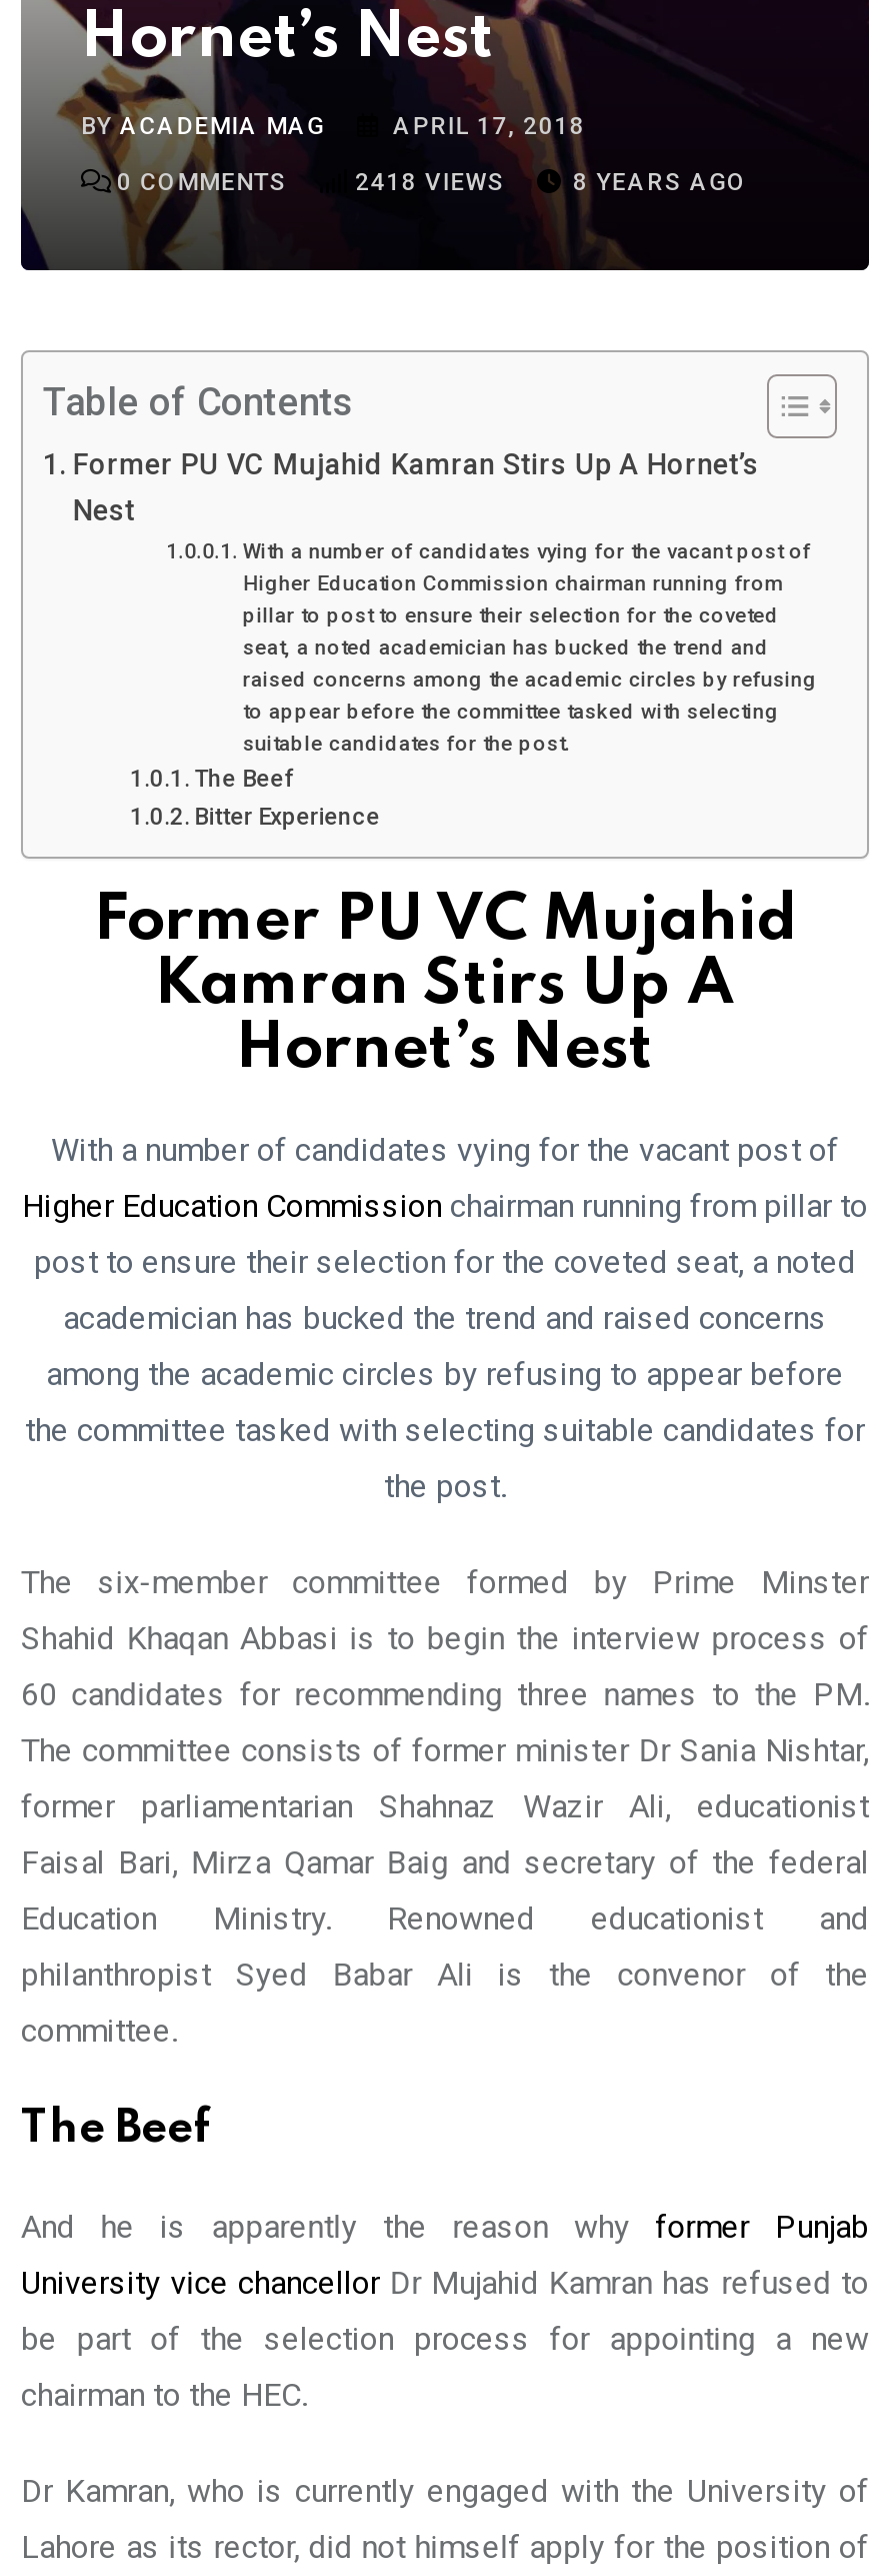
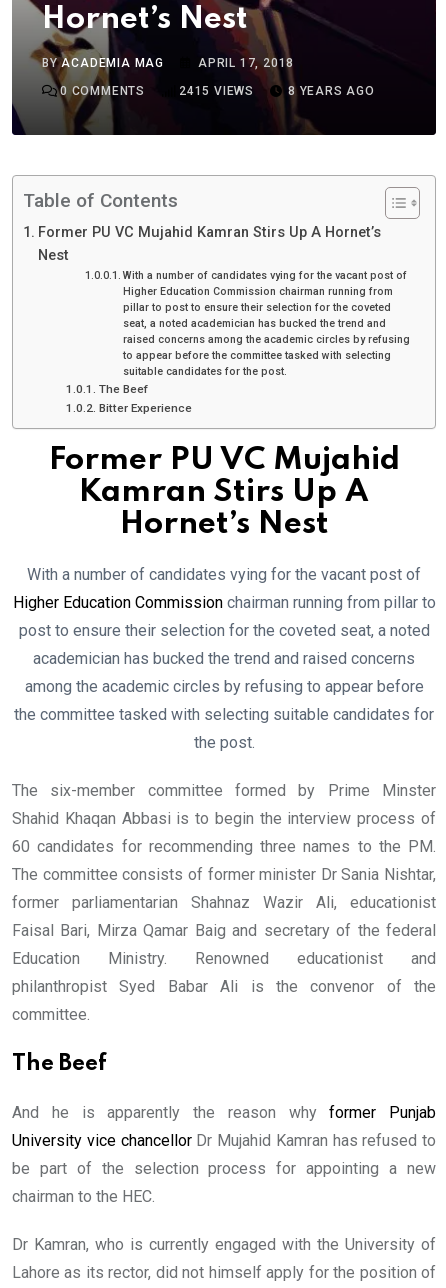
[355,169,505,197] 2418 VIEWS -> [179,84,254,98] 2415 VIEWS

